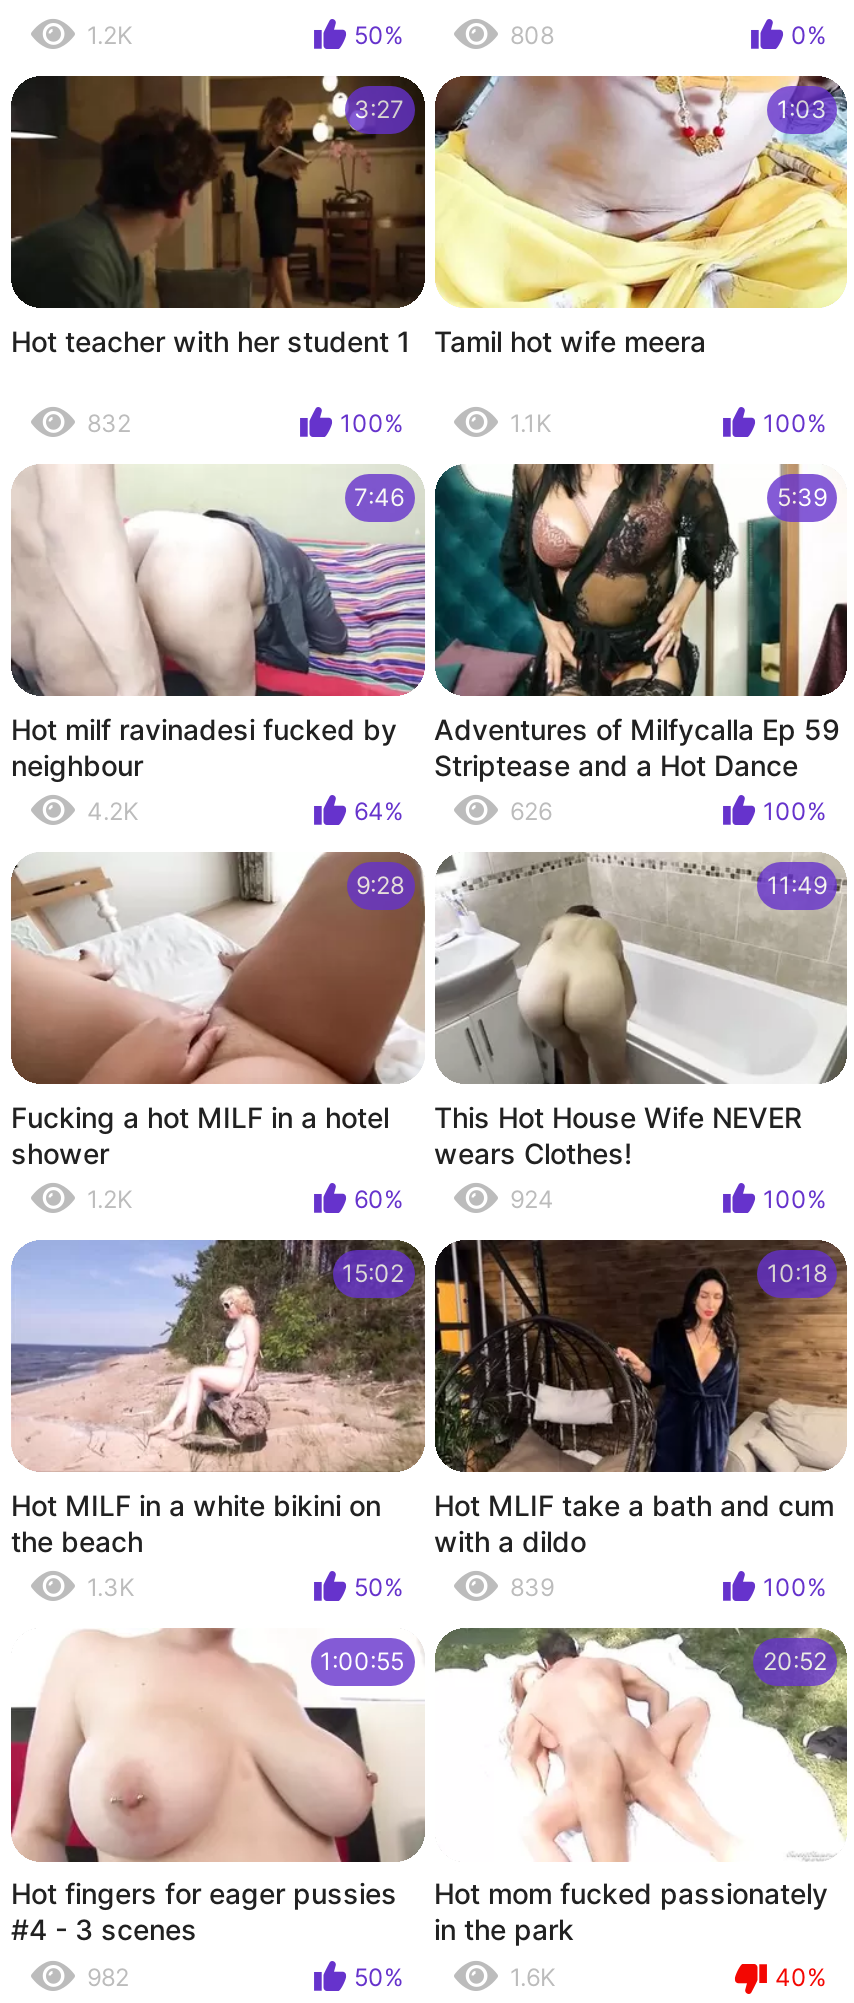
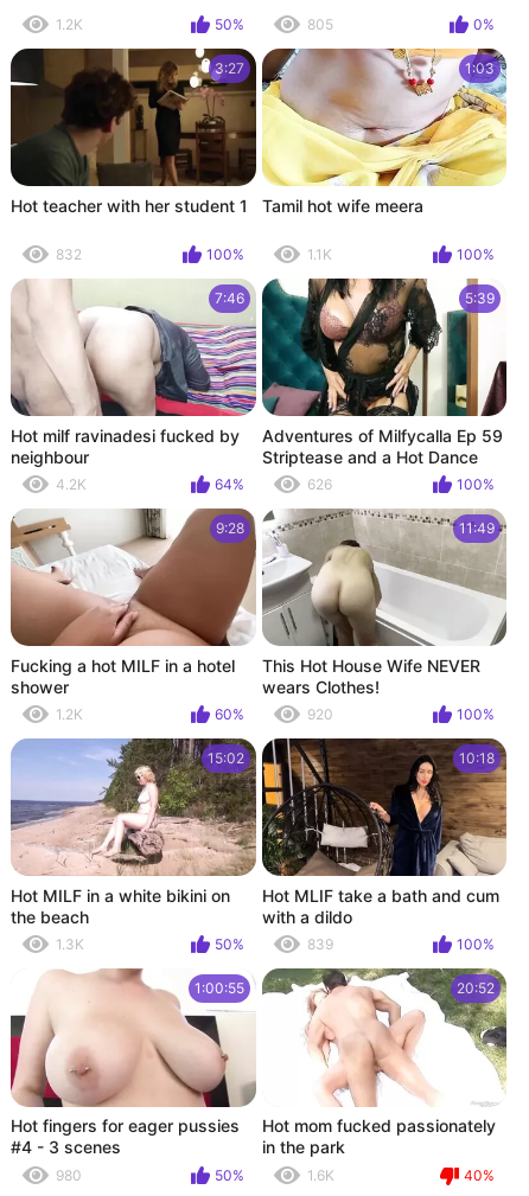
[510,20,554,50] 808 -> [307,15,333,33] 805
[510,1184,554,1214] 924 -> [307,706,333,723] 920
[87,1961,129,1991] 982 -> [56,1166,82,1184] 980

